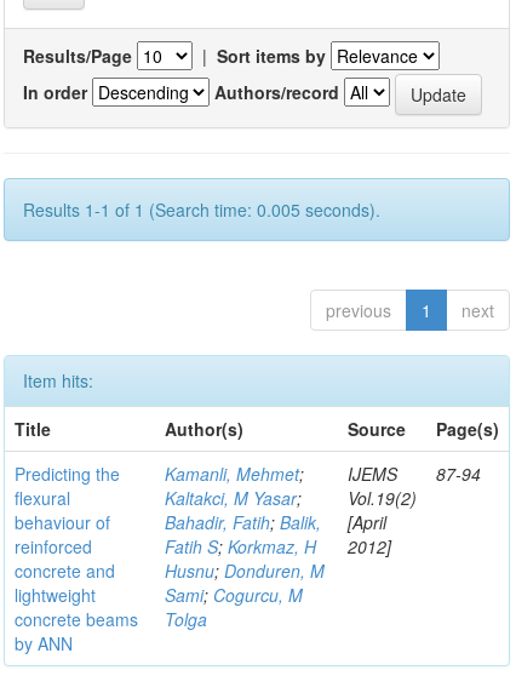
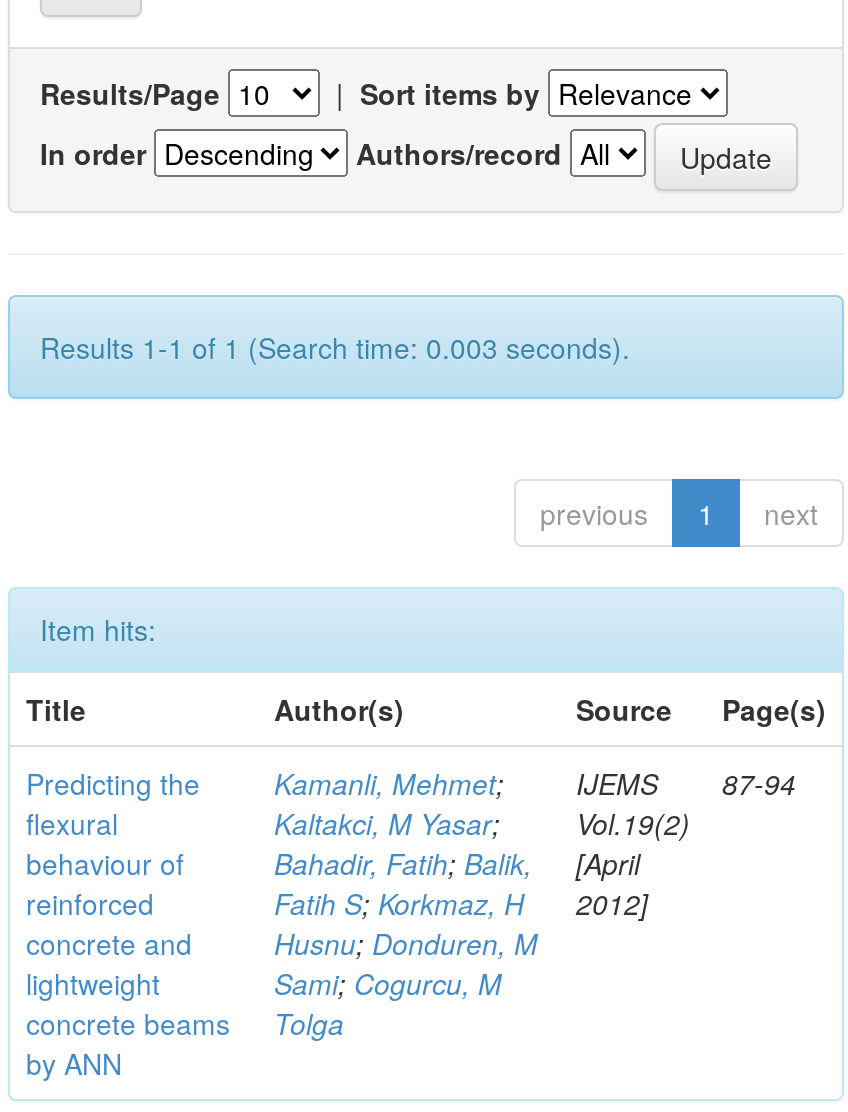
[23,197,380,222] Results 1-1 of 1 (Search time: 0.005 seconds). -> [40,327,630,367] Results 1-1 of 1 (Search time: 0.003 seconds).

